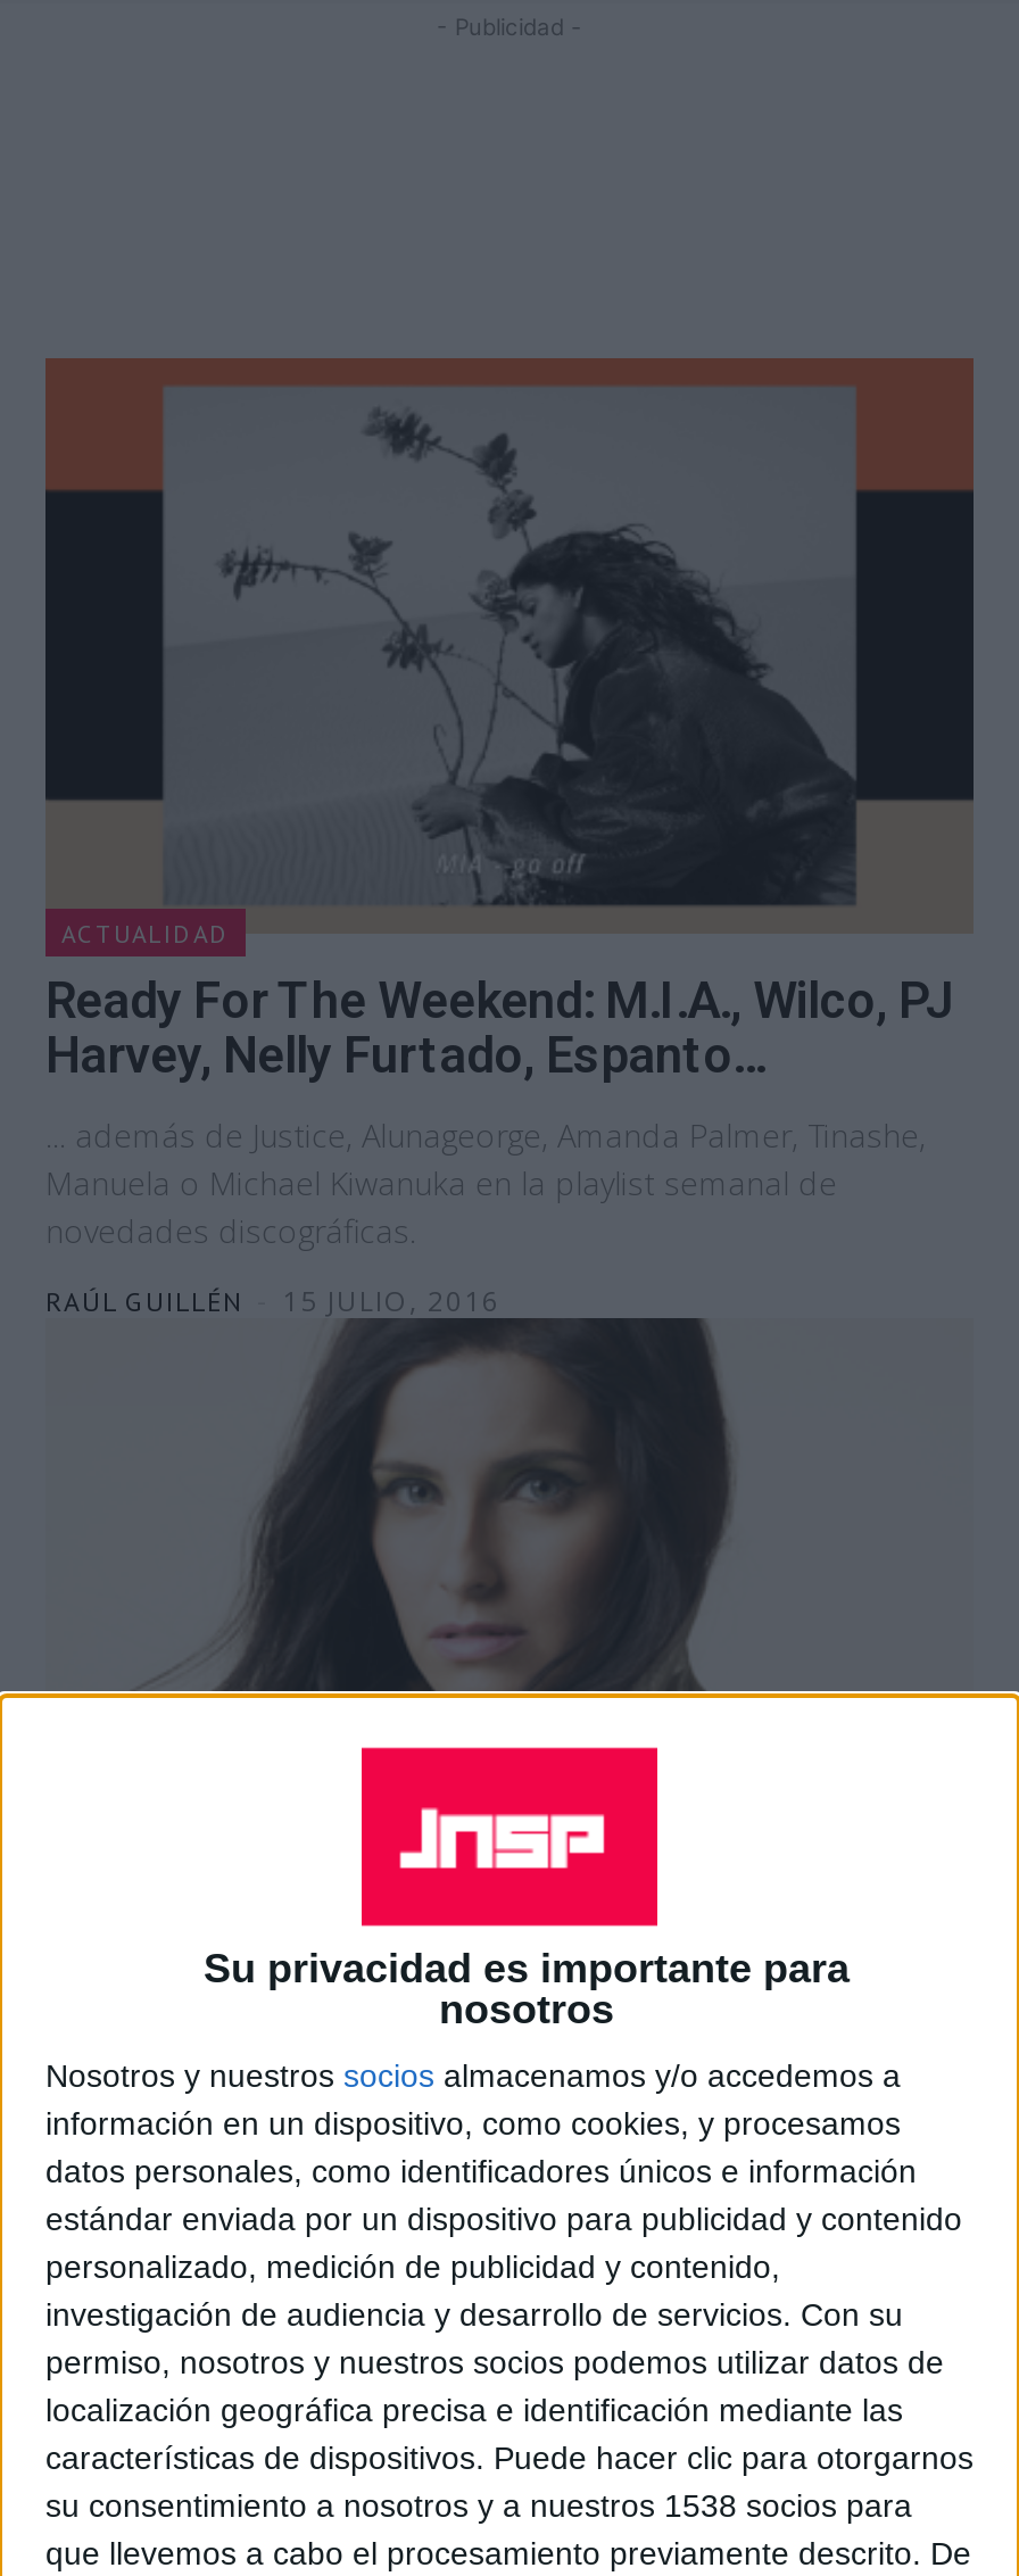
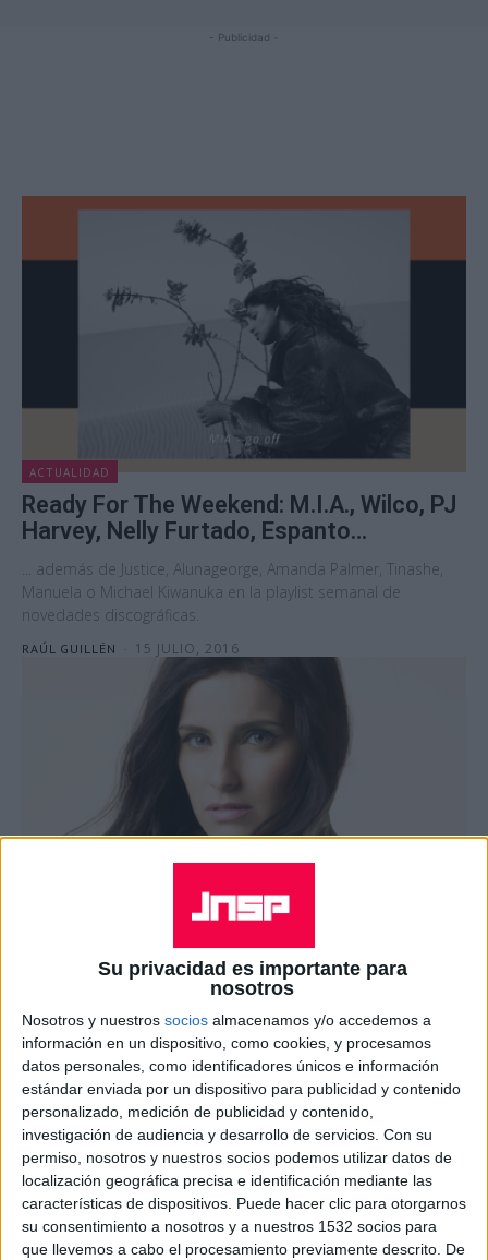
[45,2486,912,2523] su consentimiento a nosotros y a nuestros 1538 socios para -> [22,1217,437,1234] su consentimiento a nosotros y a nuestros 1532 socios para

